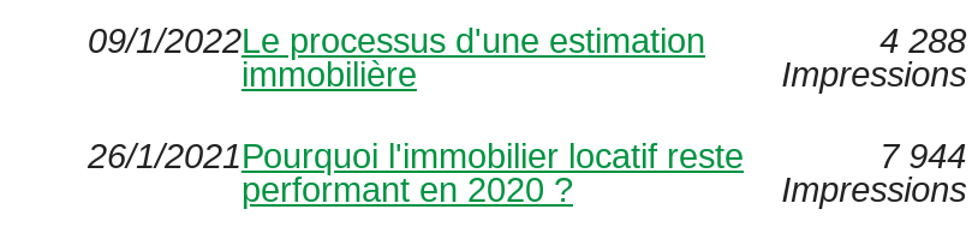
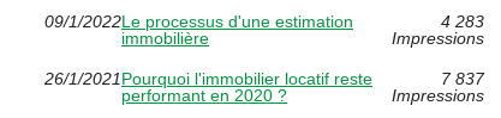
[880,22,966,60] 4 288 -> [440,12,484,31] 4 283
[880,137,966,175] 7 944 -> [440,69,484,88] 7 837

